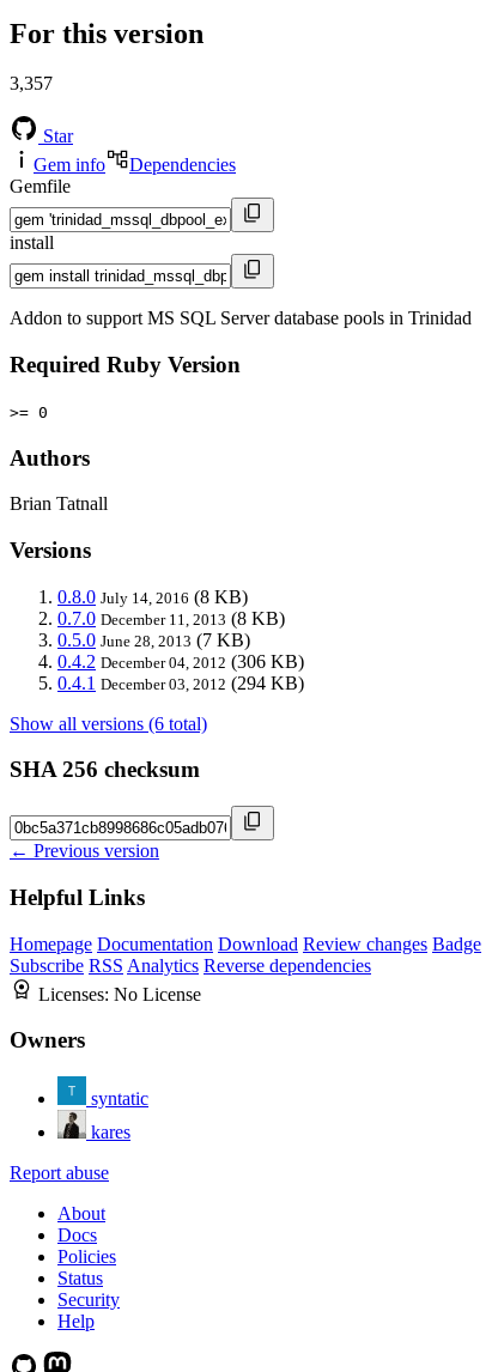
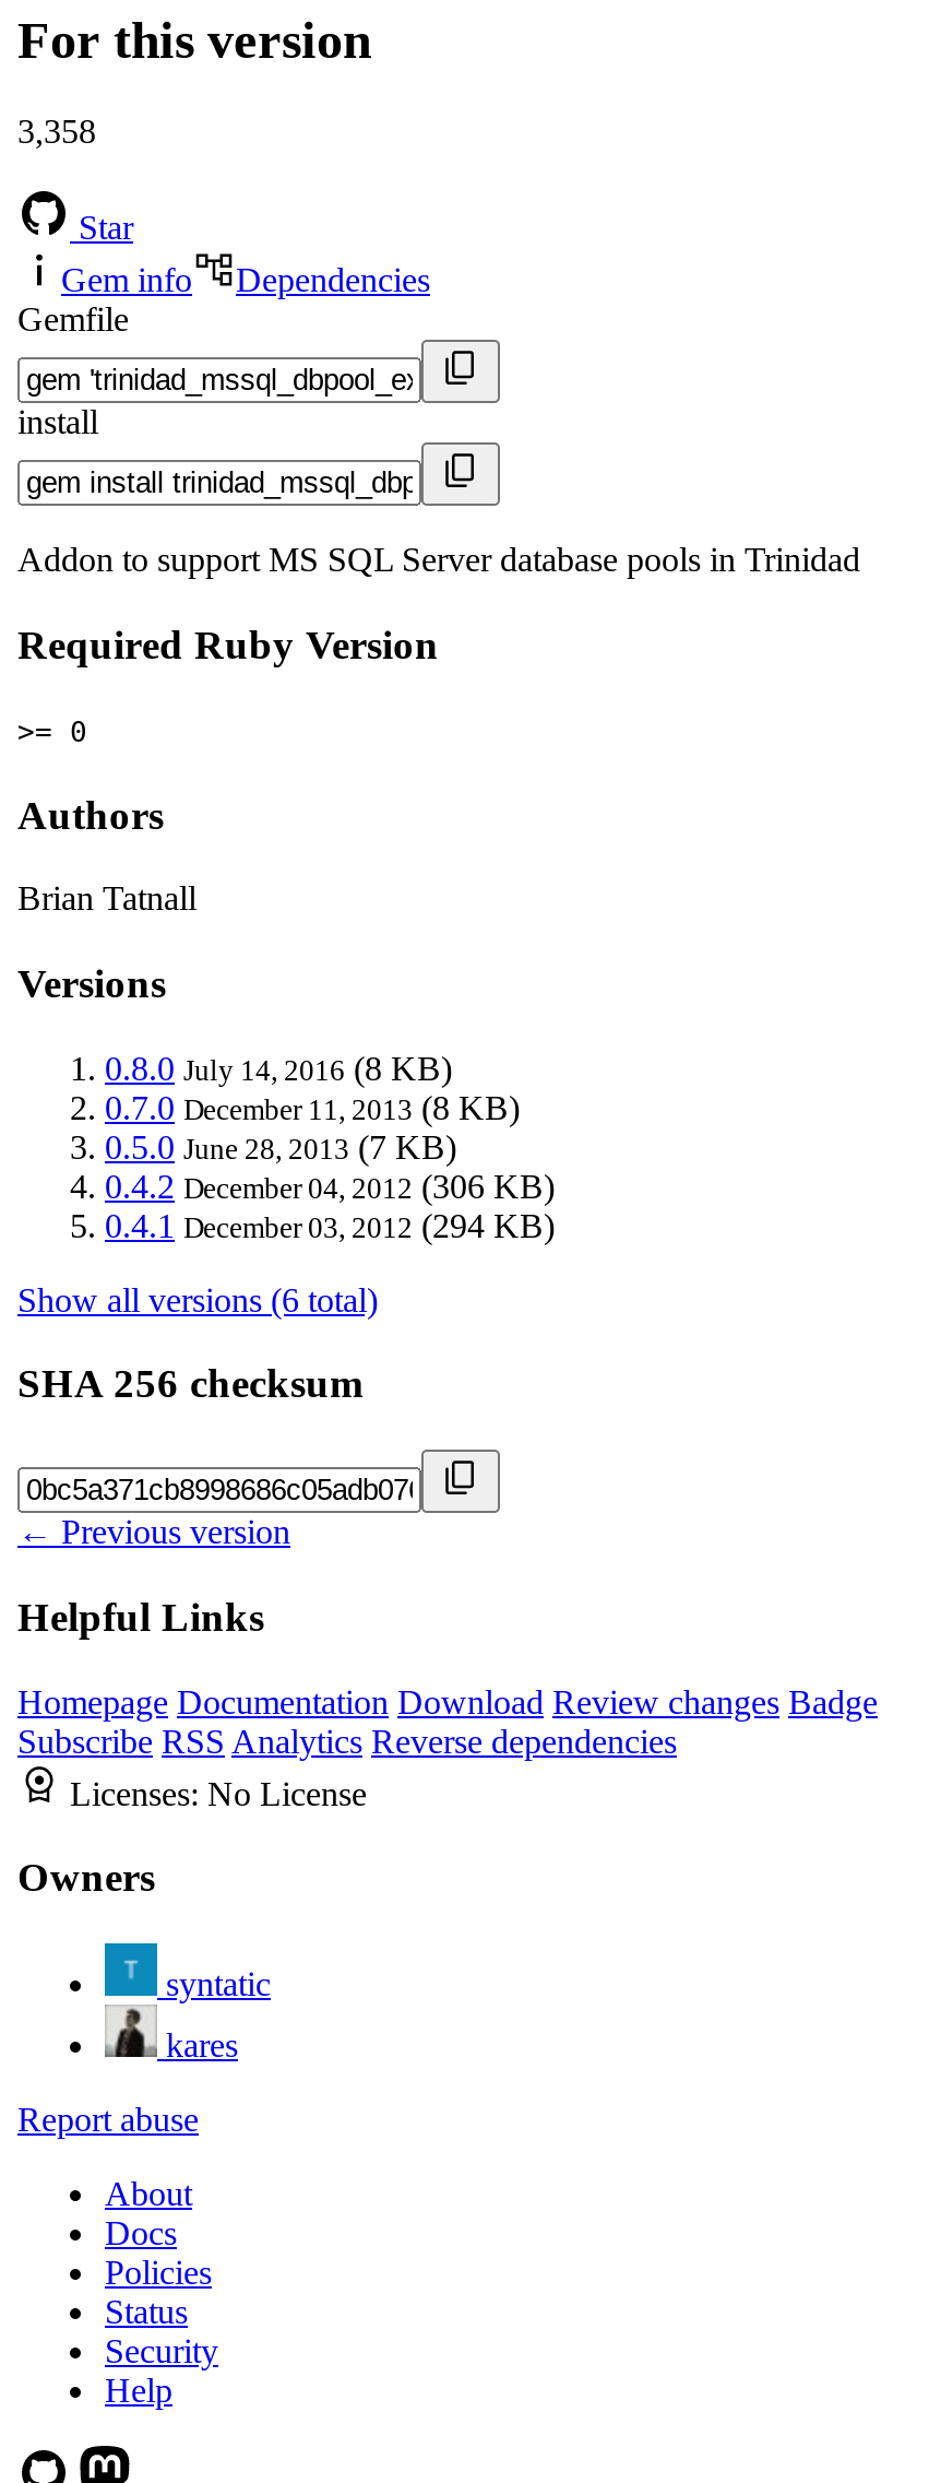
[10,74,53,94] 3,357 -> [17,113,96,151] 3,358

